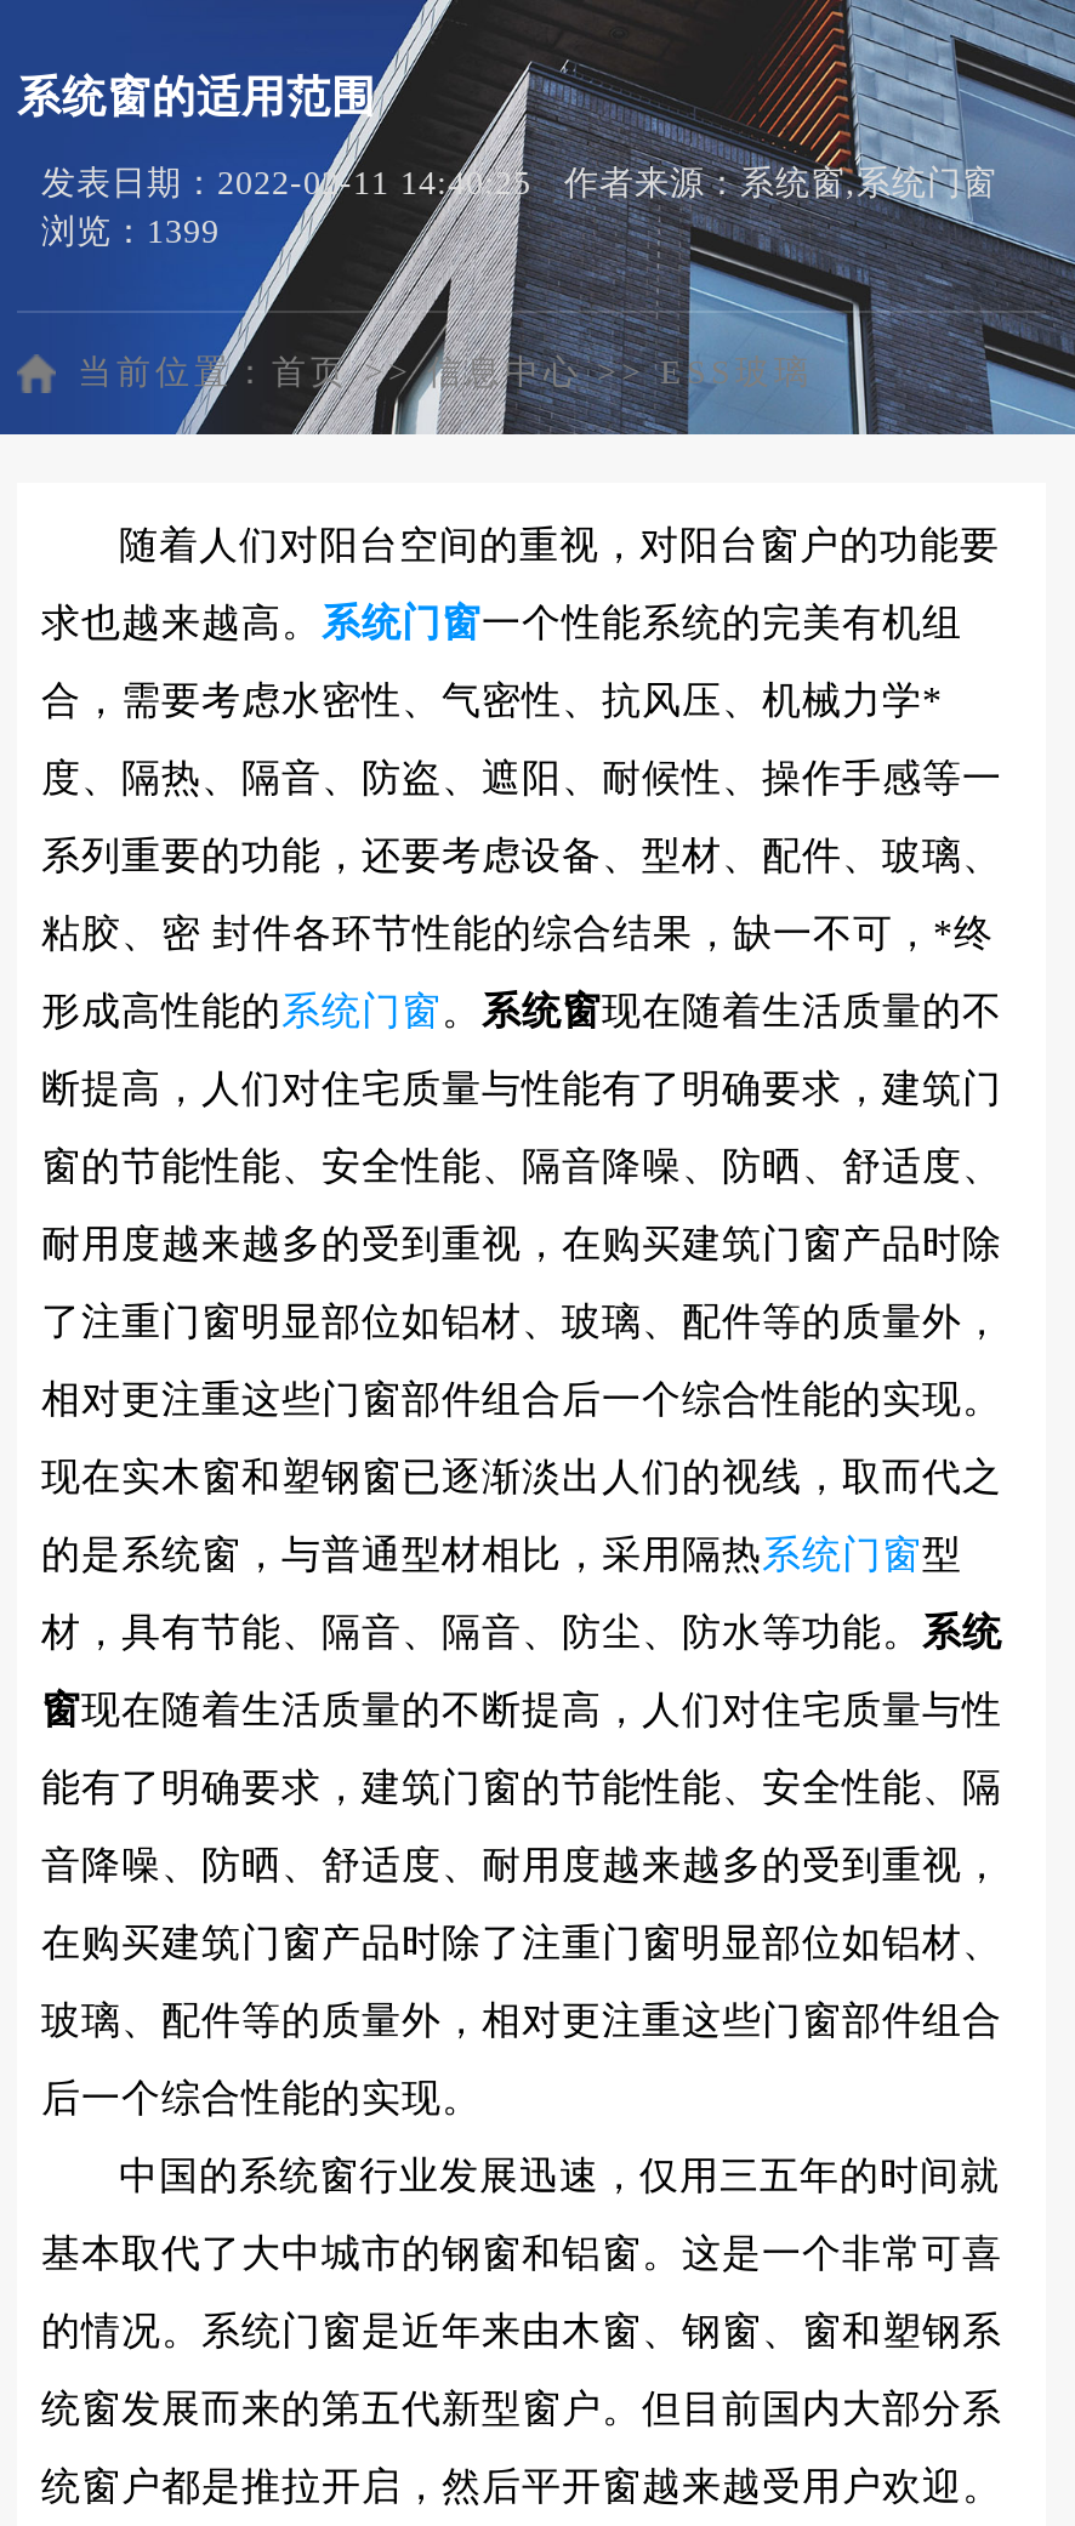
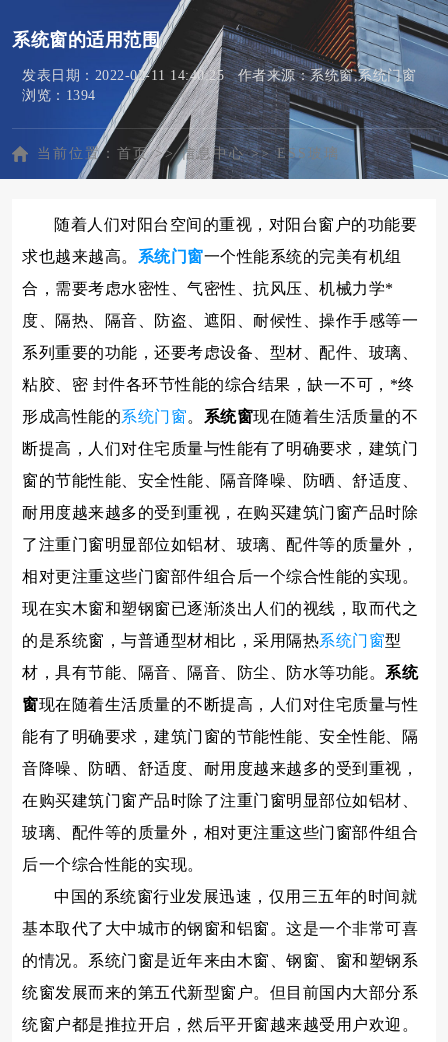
[41,214,220,250] 浏览：1399 -> [22,88,95,103] 浏览：1394

